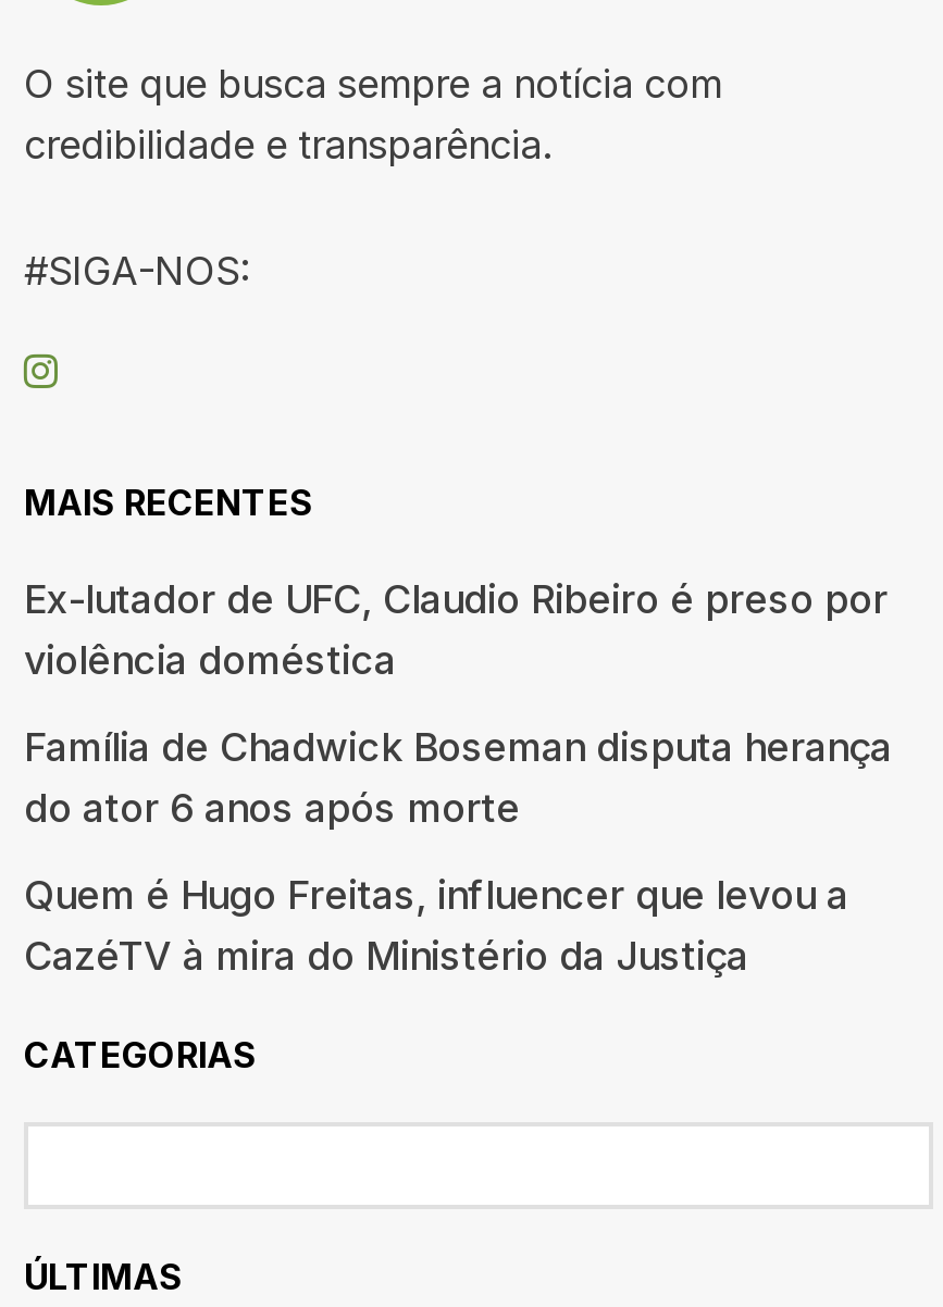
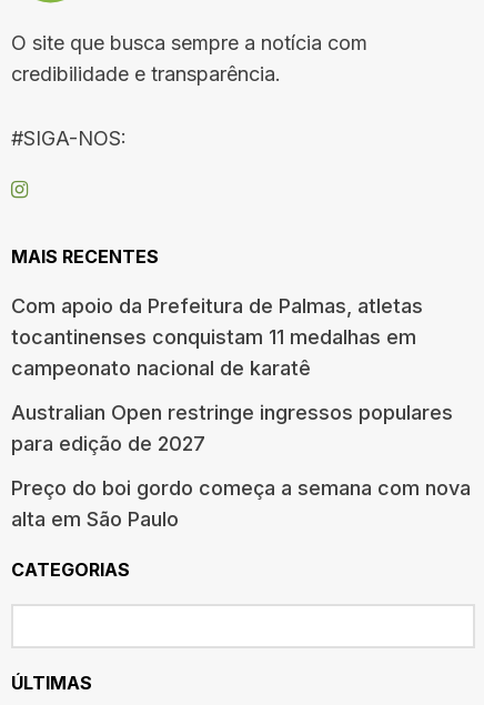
[24,576,888,682] Ex-lutador de UFC, Claudio Ribeiro é preso por | violência doméstica -> [11,294,423,379] Com apoio da Prefeitura de Palmas, atletas | tocantinenses conquistam 11 medalhas em | campeonato nacional de karatê
[24,724,892,830] Família de Chadwick Boseman disputa herança | do ator 6 anos após morte -> [11,401,453,455] Australian Open restringe ingressos populares | para edição de 2027
[24,872,848,978] Quem é Hugo Freitas, influencer que levou a | CazéTV à mira do Ministério da Justiça -> [11,476,471,530] Preço do boi gordo começa a semana com nova | alta em São Paulo

